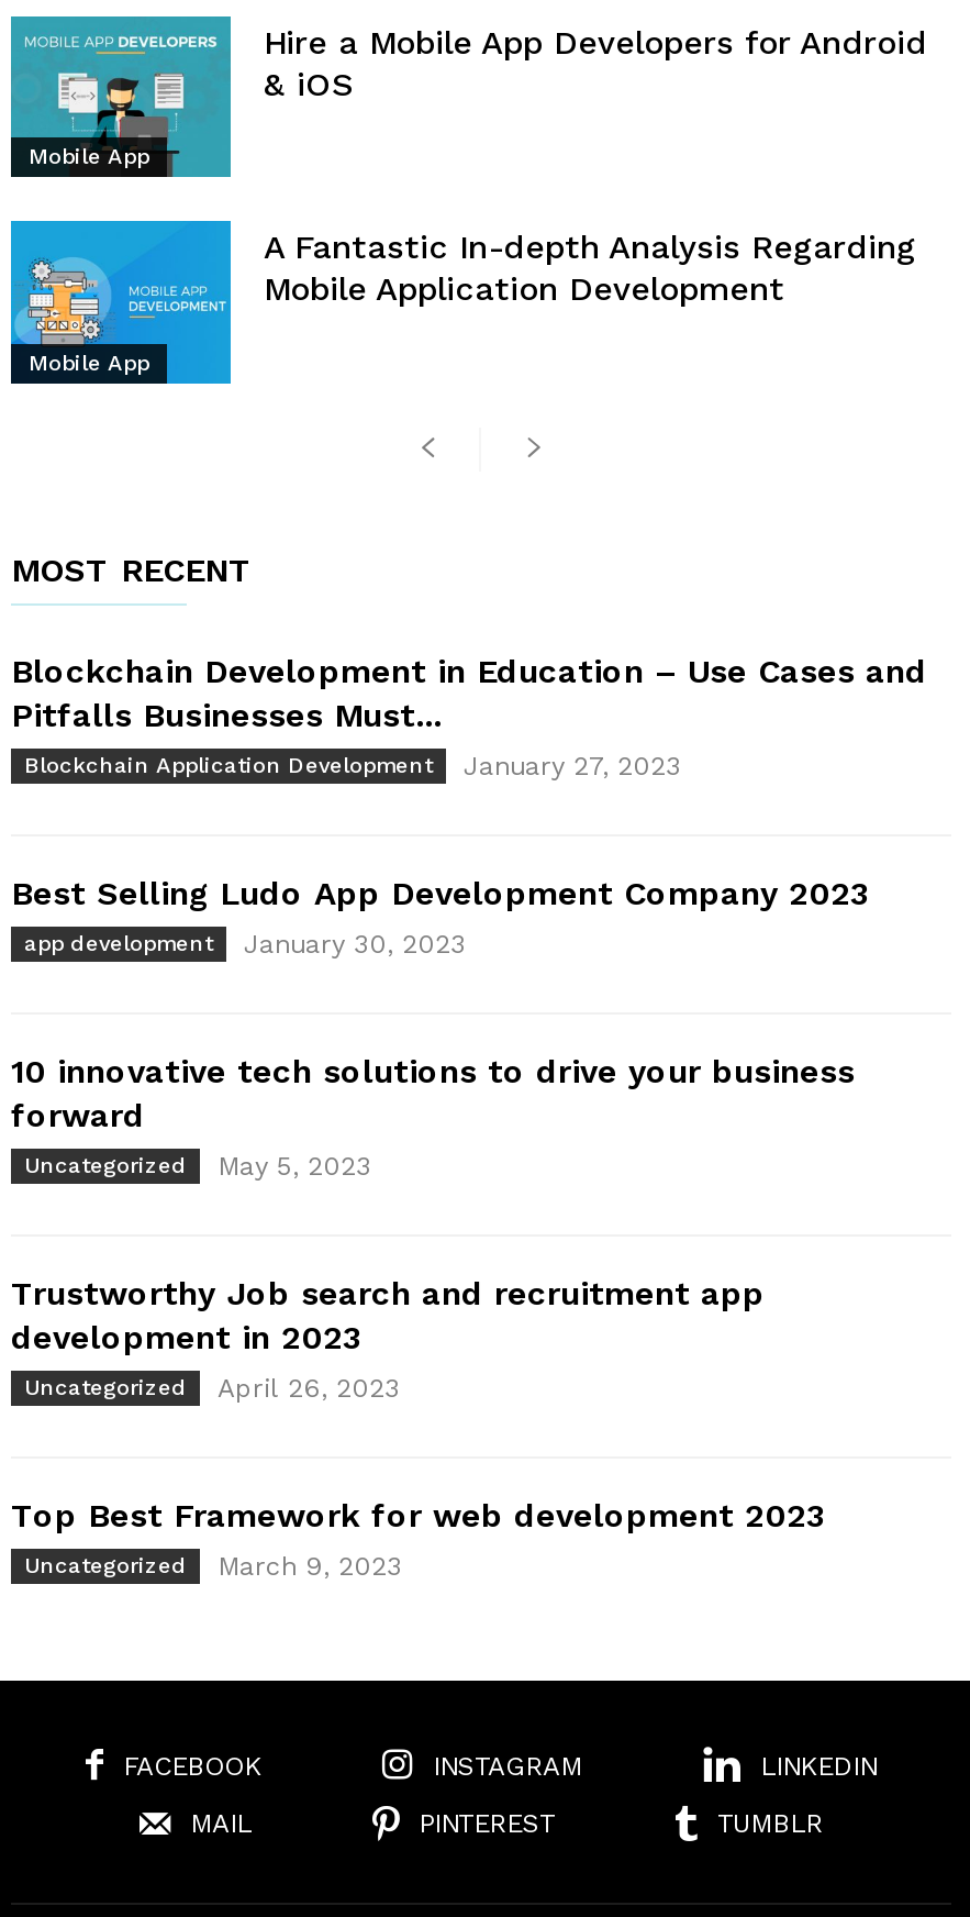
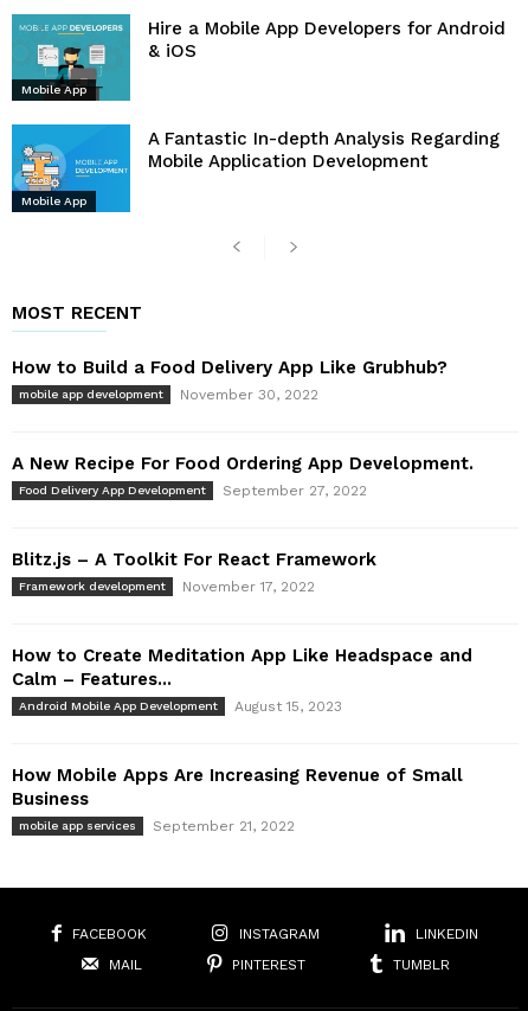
[11,651,927,781] Blockchain Development in Education – Use Cases and | Pitfalls Businesses Must... | Blockchain Application Development | January 27, 2023 -> [12,356,447,403] How to Build a Food Delivery App Like Grubhub? | mobile app development | November 30, 2022
[11,873,870,959] Best Selling Ludo App Development Company 2023 | app development | January 30, 2023 -> [12,452,474,499] A New Recipe For Food Ordering App Development. | Food Delivery App Development | September 27, 2022
[11,1051,855,1181] 10 innovative tech solutions to drive your business | forward | Uncategorized | May 5, 2023 -> [12,548,376,595] Blitz.js – A Toolkit For React Framework | Framework development | November 17, 2022
[11,1274,765,1403] Trustworthy Job search and recruitment app | development in 2023 | Uncategorized | April 26, 2023 -> [12,644,472,714] How to Create Meditation App Like Headspace and | Calm – Features... | Android Mobile App Development | August 15, 2023
[11,1496,826,1581] Top Best Framework for web development 2023 | Uncategorized | March 9, 2023 -> [12,764,463,834] How Mobile Apps Are Increasing Revenue of Small | Business | mobile app services | September 21, 2022

